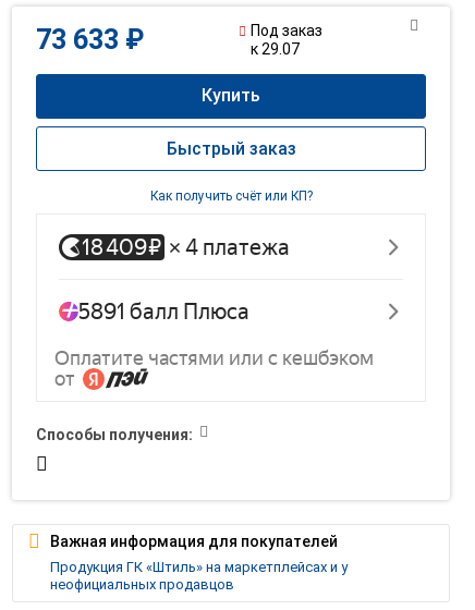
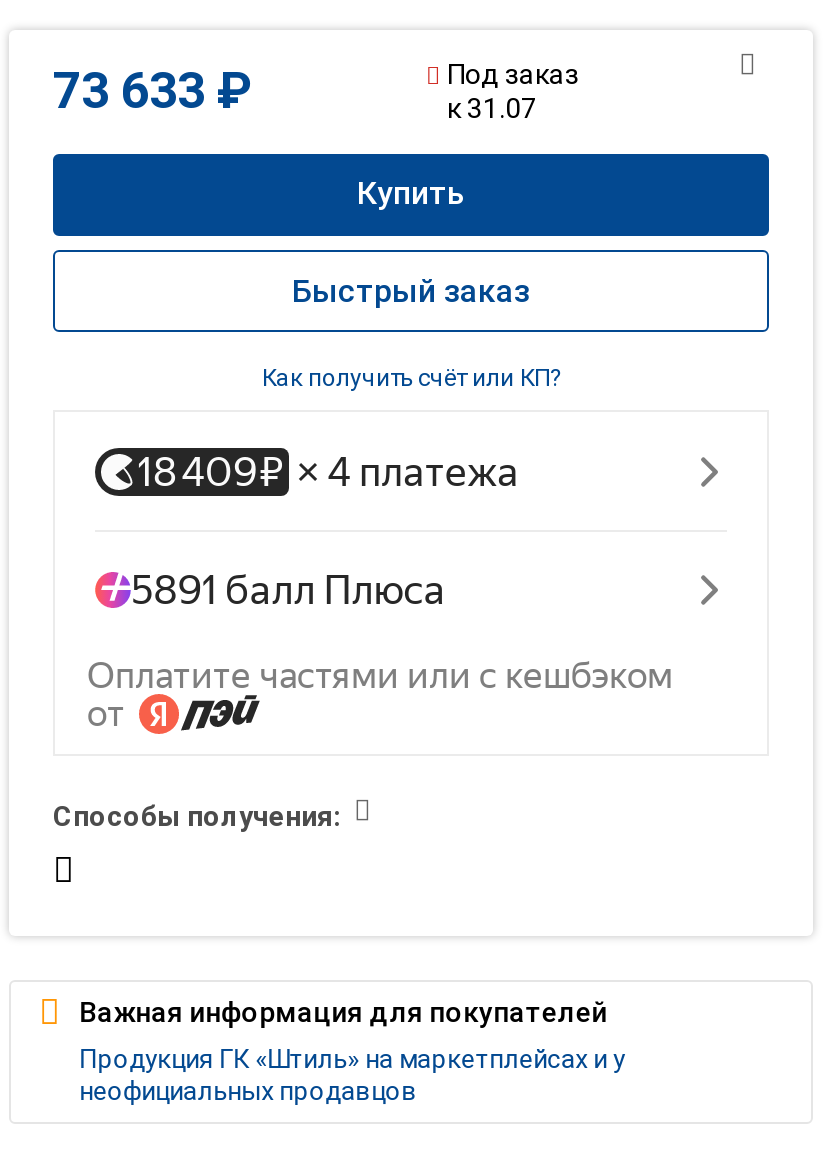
[251,40,300,57] к 29.07 -> [447,91,537,123] к 31.07

